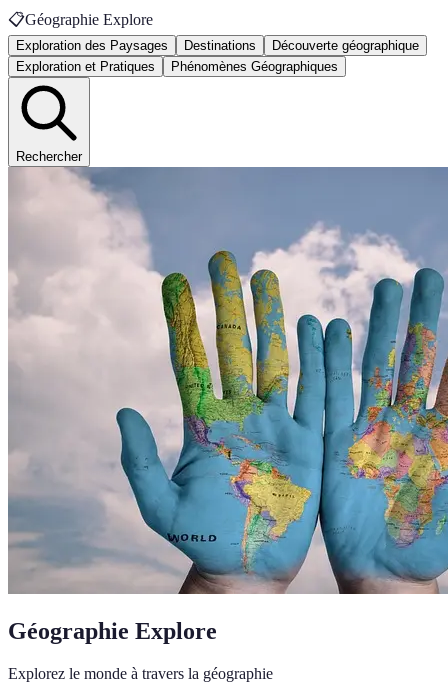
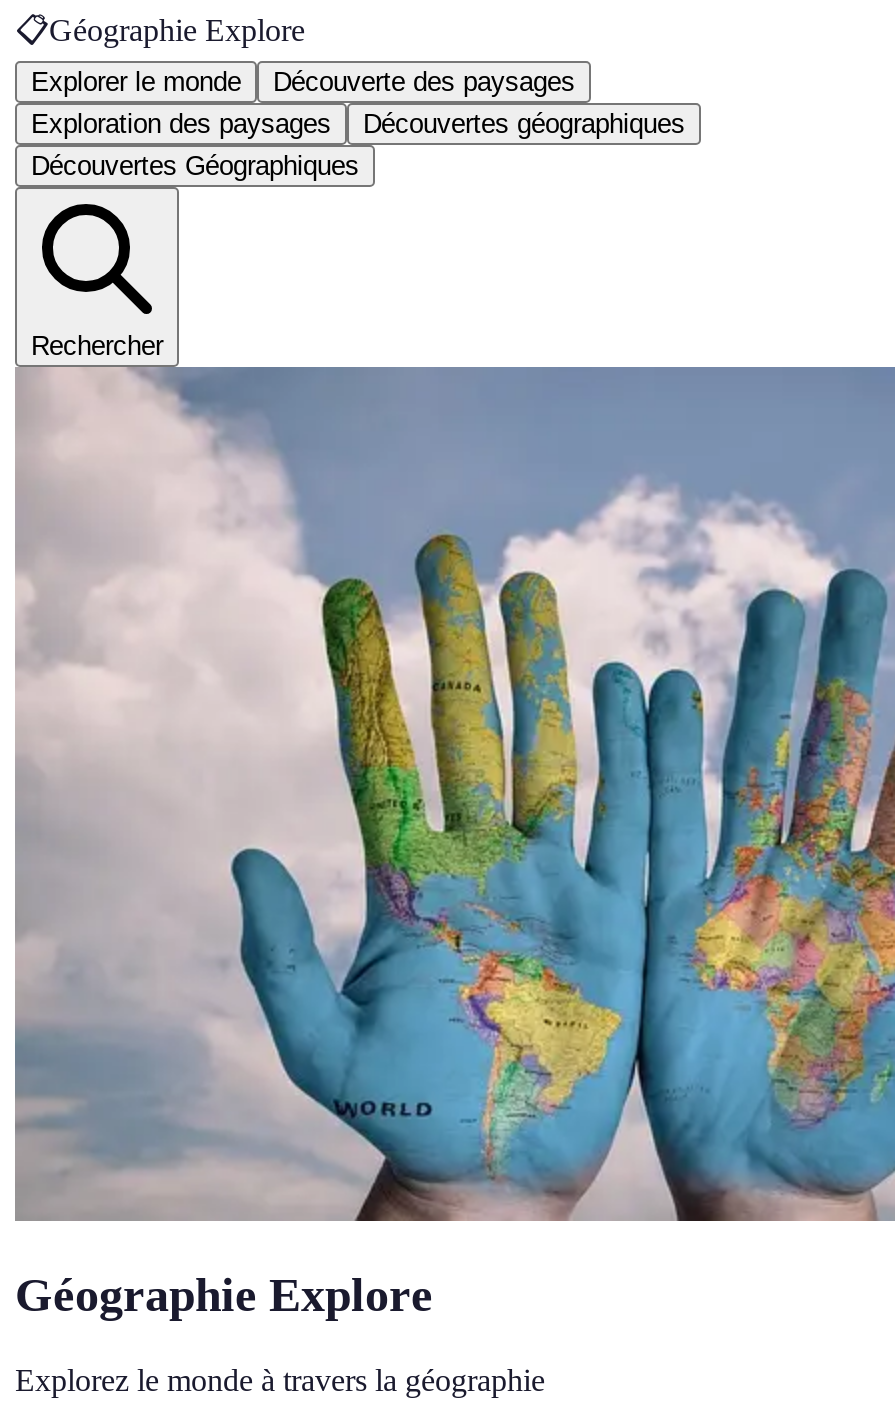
[16,38,419,74] Exploration des Paysages | Destinations | Découverte géographique | Exploration et Pratiques | Phénomènes Géographiques -> [31,67,685,181] Explorer le monde | Découverte des paysages | Exploration des paysages | Découvertes géographiques | Découvertes Géographiques

